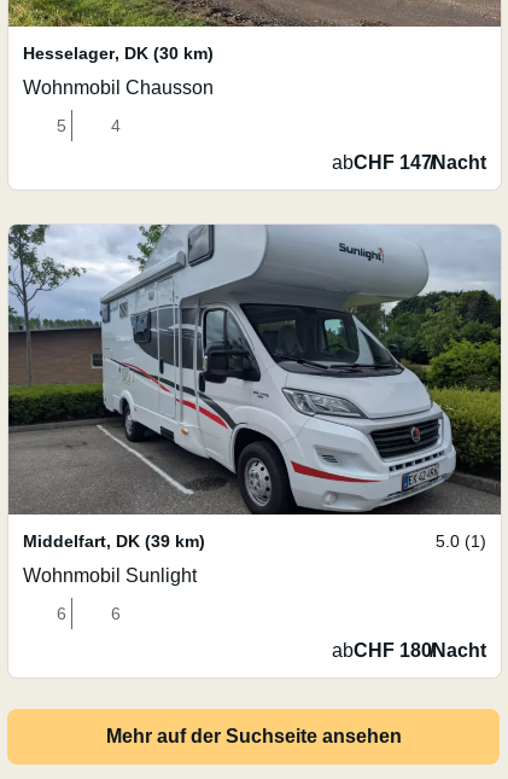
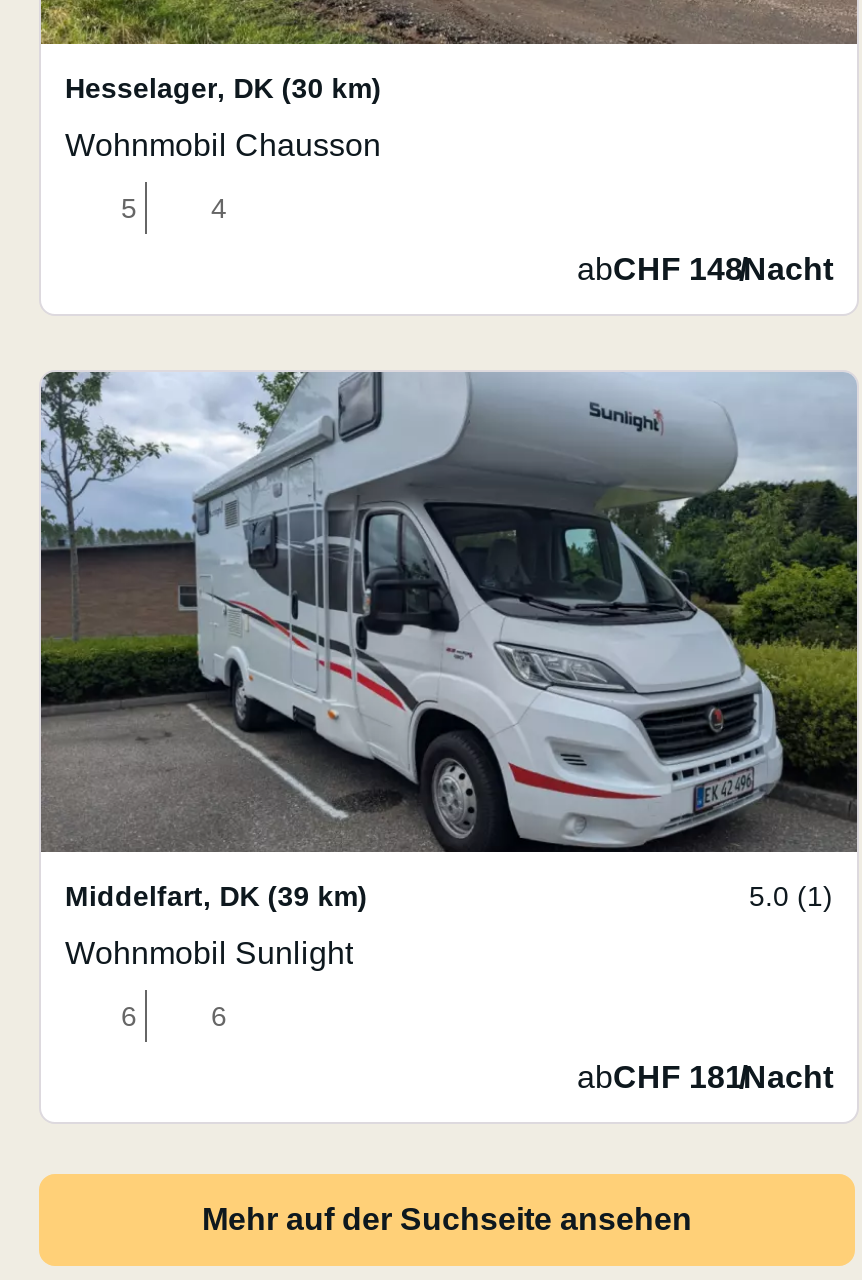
[332,152,486,173] abCHF 147/Nacht -> [577,252,833,286] abCHF 148/Nacht
[332,640,486,661] abCHF 180/Nacht -> [577,1060,833,1094] abCHF 181/Nacht

